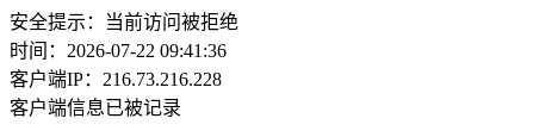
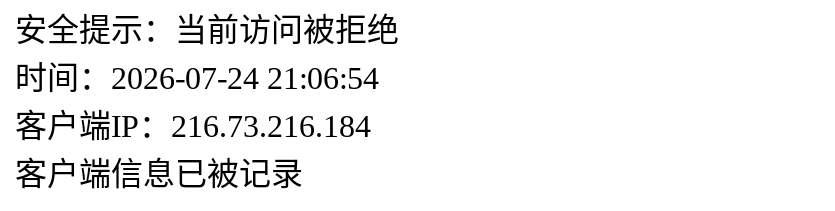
[10,41,227,61] 时间：2026-07-22 09:41:36 -> [15,61,379,95] 时间：2026-07-24 21:06:54
[10,69,222,89] 客户端IP：216.73.216.228 -> [15,109,371,143] 客户端IP：216.73.216.184

